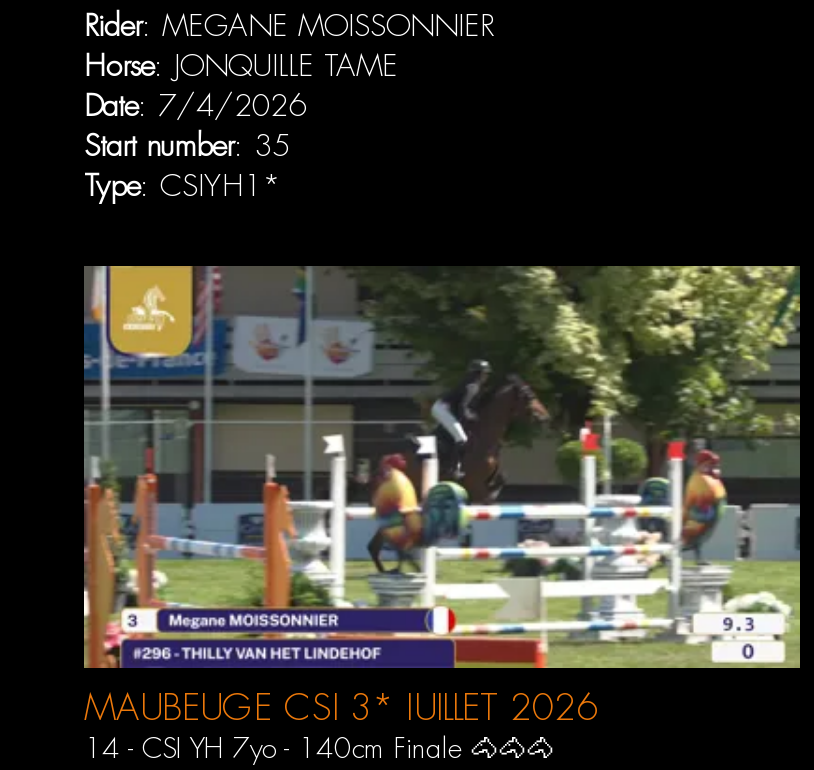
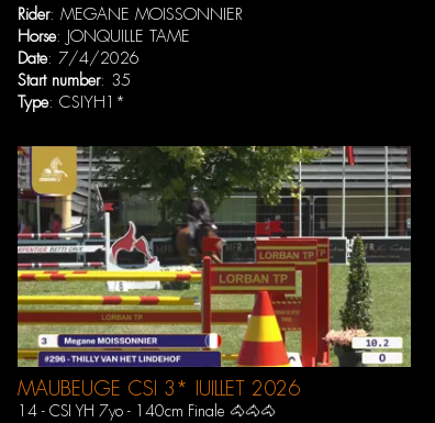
[82,264,800,670] [image] -> [16,145,411,368] [image]

